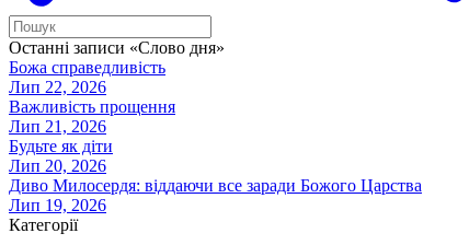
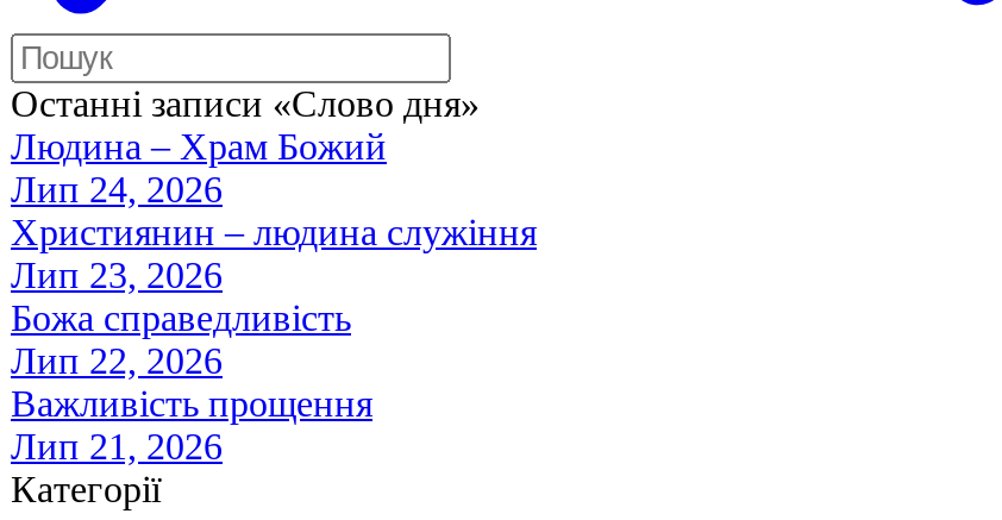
none -> [11,125,537,294] Людина – Храм Божий | Лип 24, 2026 | Християнин – людина служіння | Лип 23, 2026
moved [9,58,175,135] -> [11,297,372,466]: Божа справедливість | Лип 22, 2026 | Важливість прощення | Лип 21, 2026
[9,136,422,214] Будьте як діти | Лип 20, 2026 | Диво Милосердя: віддаючи все заради Божого Царства | Лип 19, 2026 -> none

